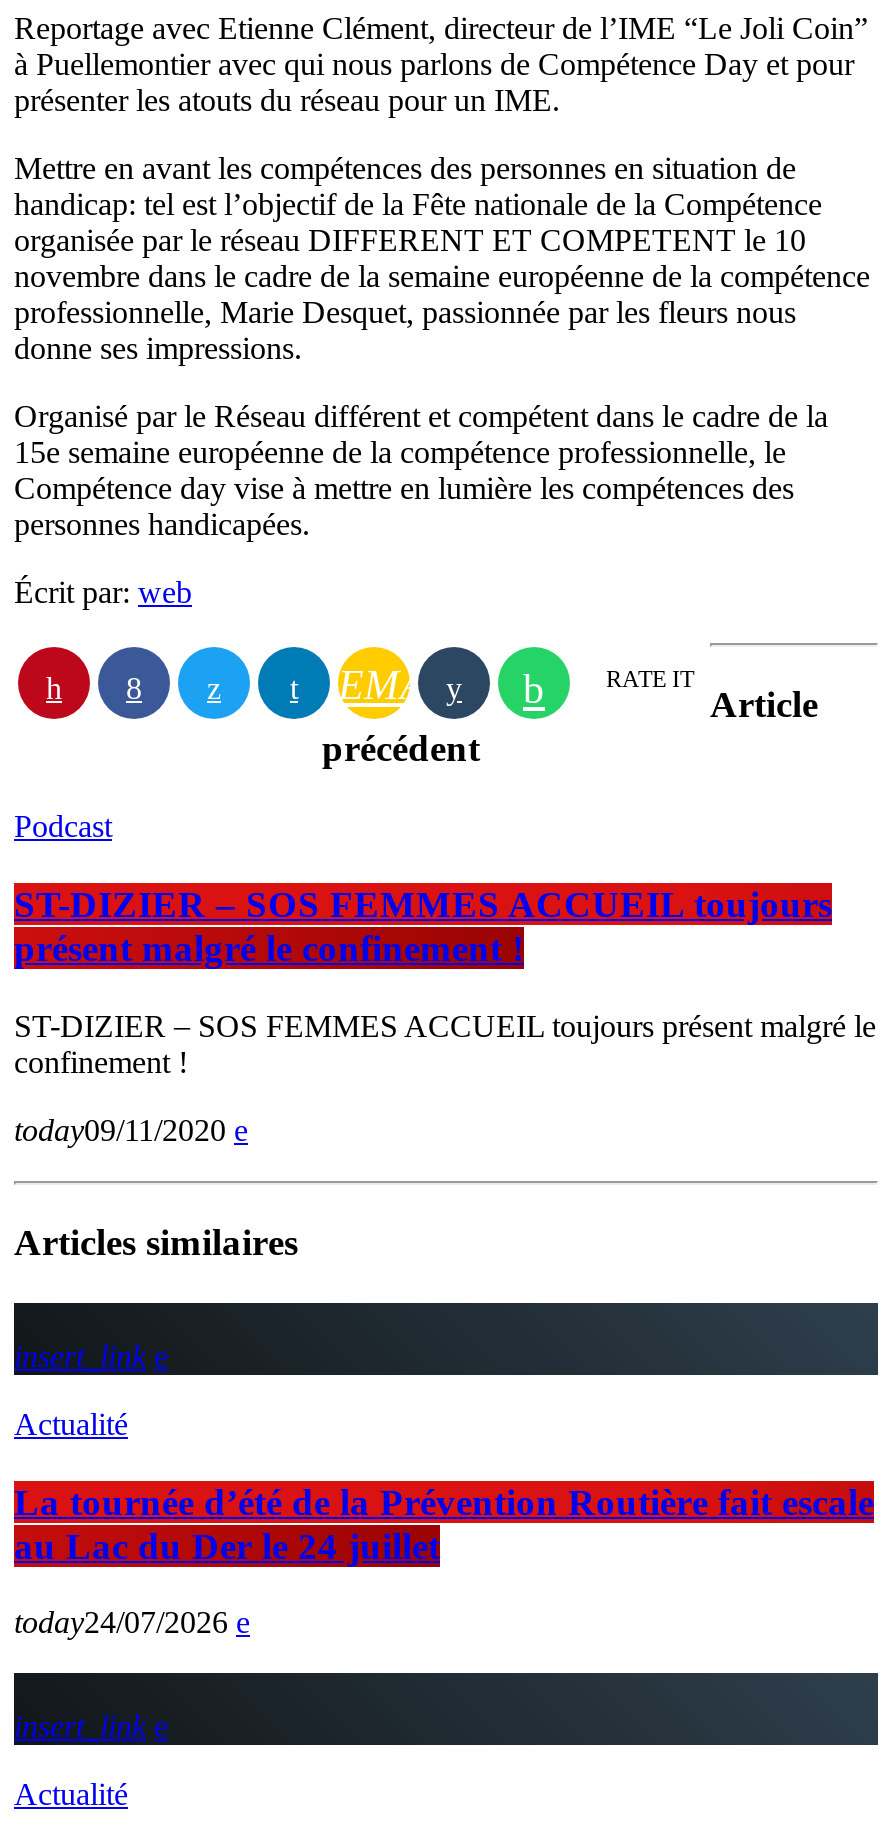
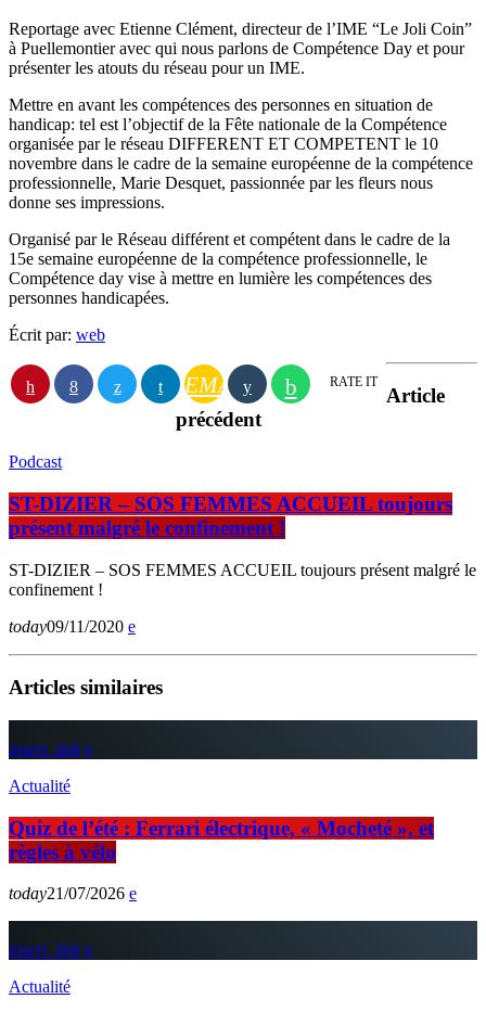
[14,1481,874,1567] La tournée d’été de la Prévention Routière fait escale | au Lac du Der le 24 juillet -> [9,817,434,863] Quiz de l’été : Ferrari électrique, « Mocheté », et | règles à vélo
[14,1606,228,1640] today24/07/2026 -> [9,885,125,903] today21/07/2026

